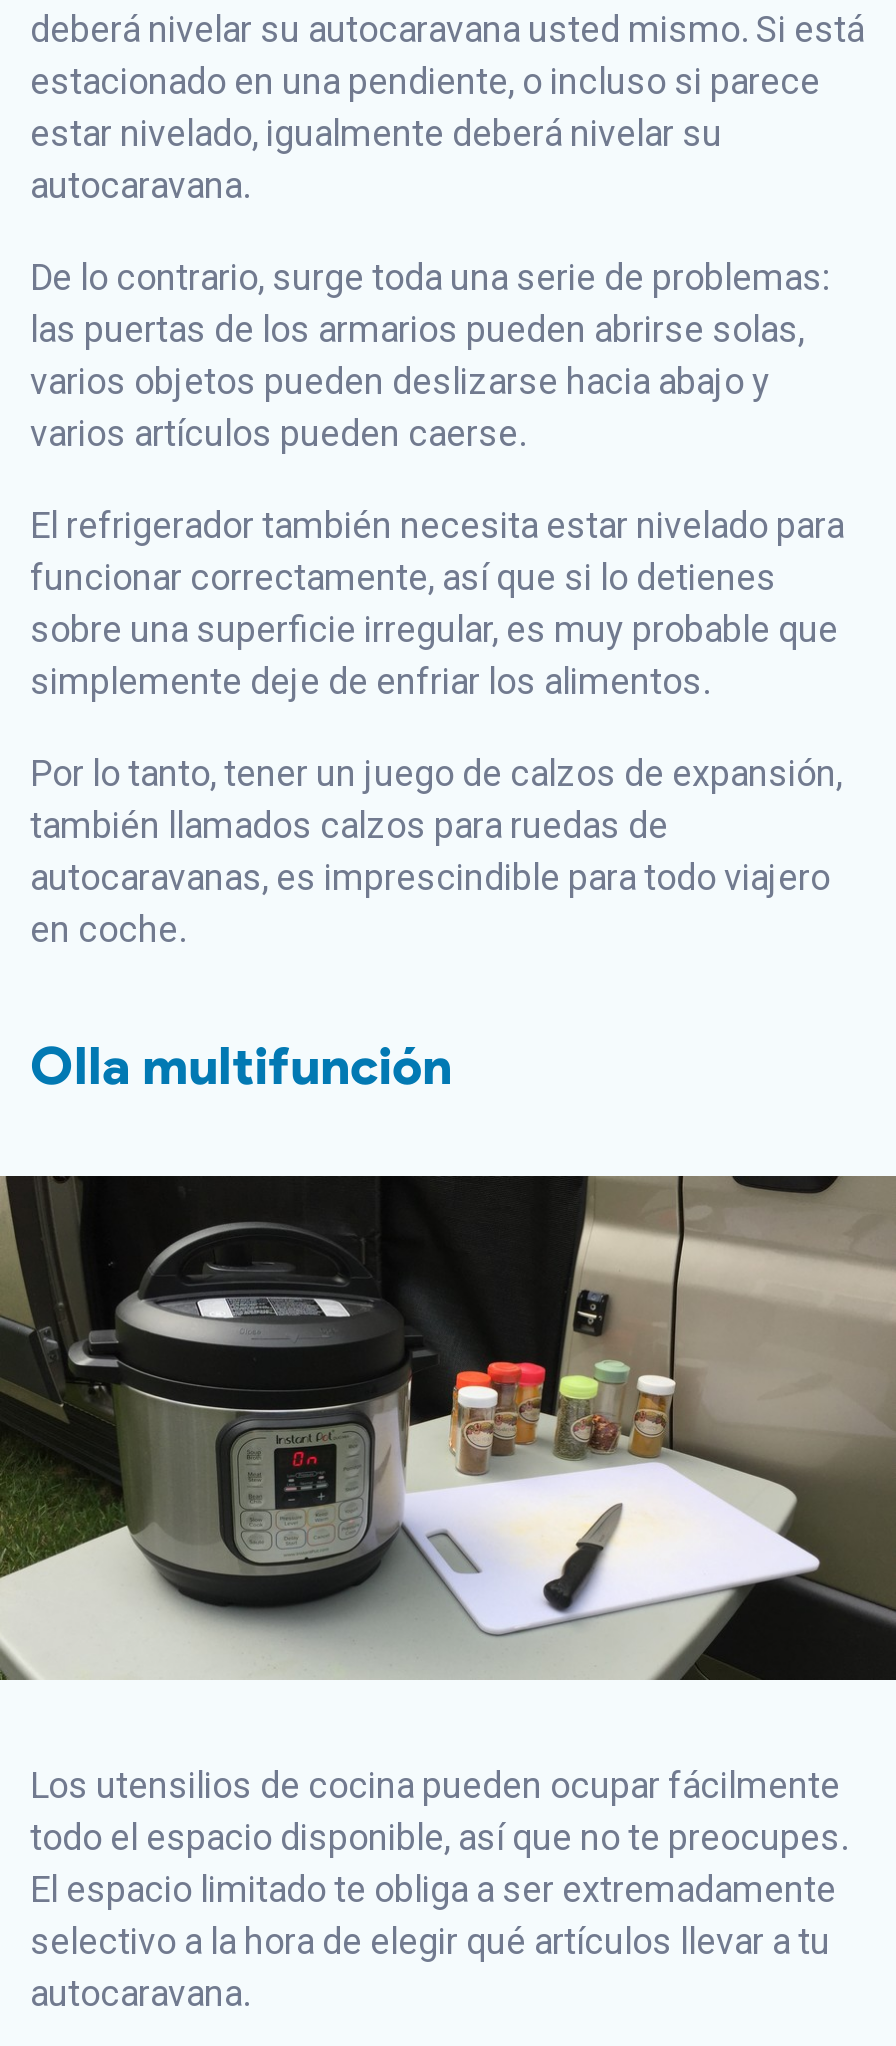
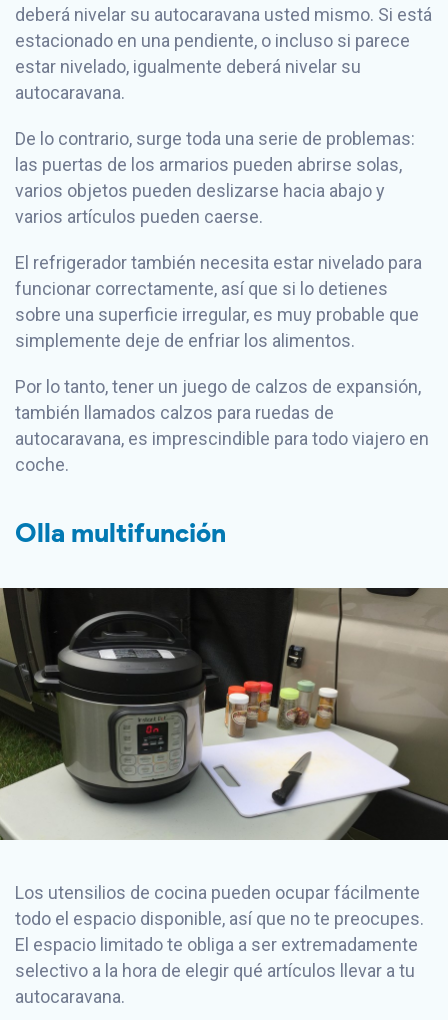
[30,856,830,950] autocaravanas, es imprescindible para todo viajero | en coche. -> [15,428,429,475] autocaravana, es imprescindible para todo viajero en | coche.

